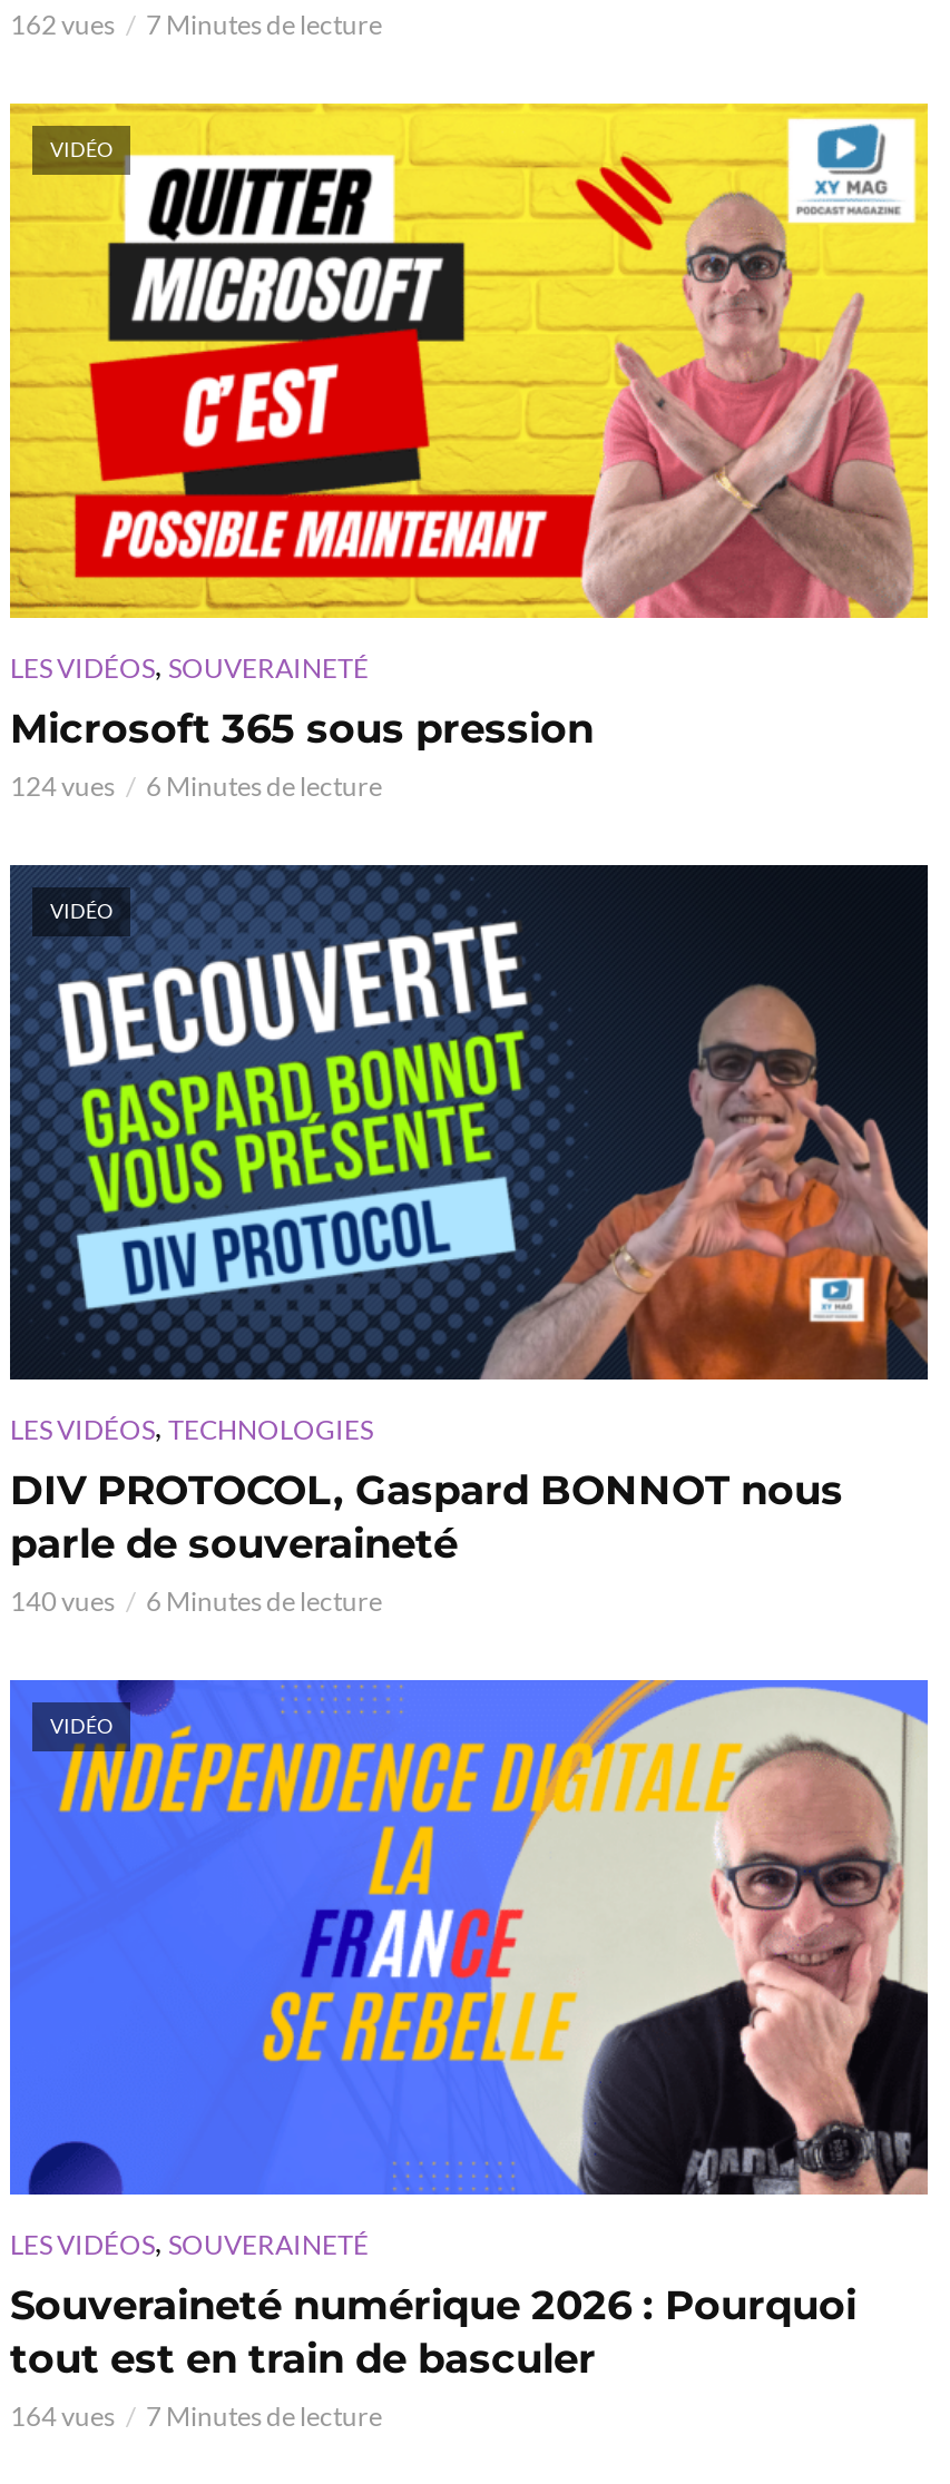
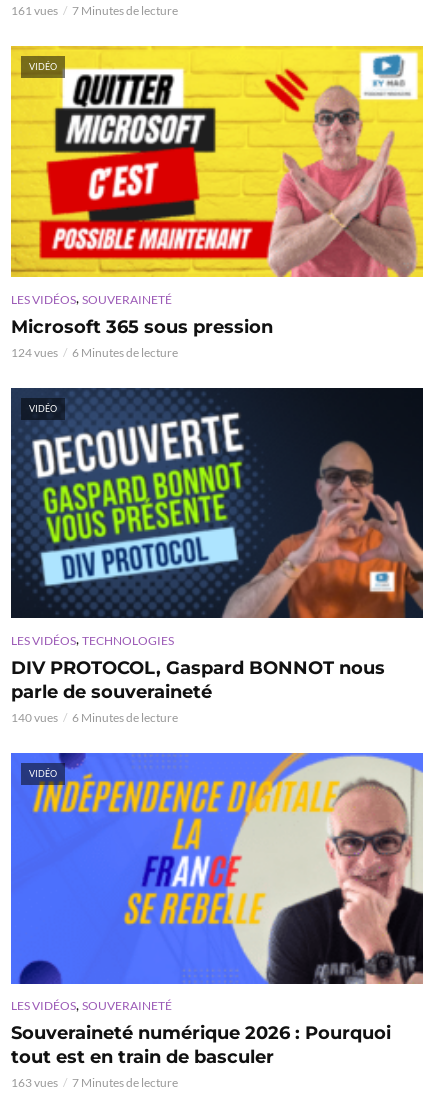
[10,7,382,41] 162 vues 7 Minutes de lecture -> [11,3,178,18] 161 vues 7 Minutes de lecture
[10,2398,382,2432] 164 vues 7 Minutes de lecture -> [11,1075,178,1090] 163 vues 7 Minutes de lecture

